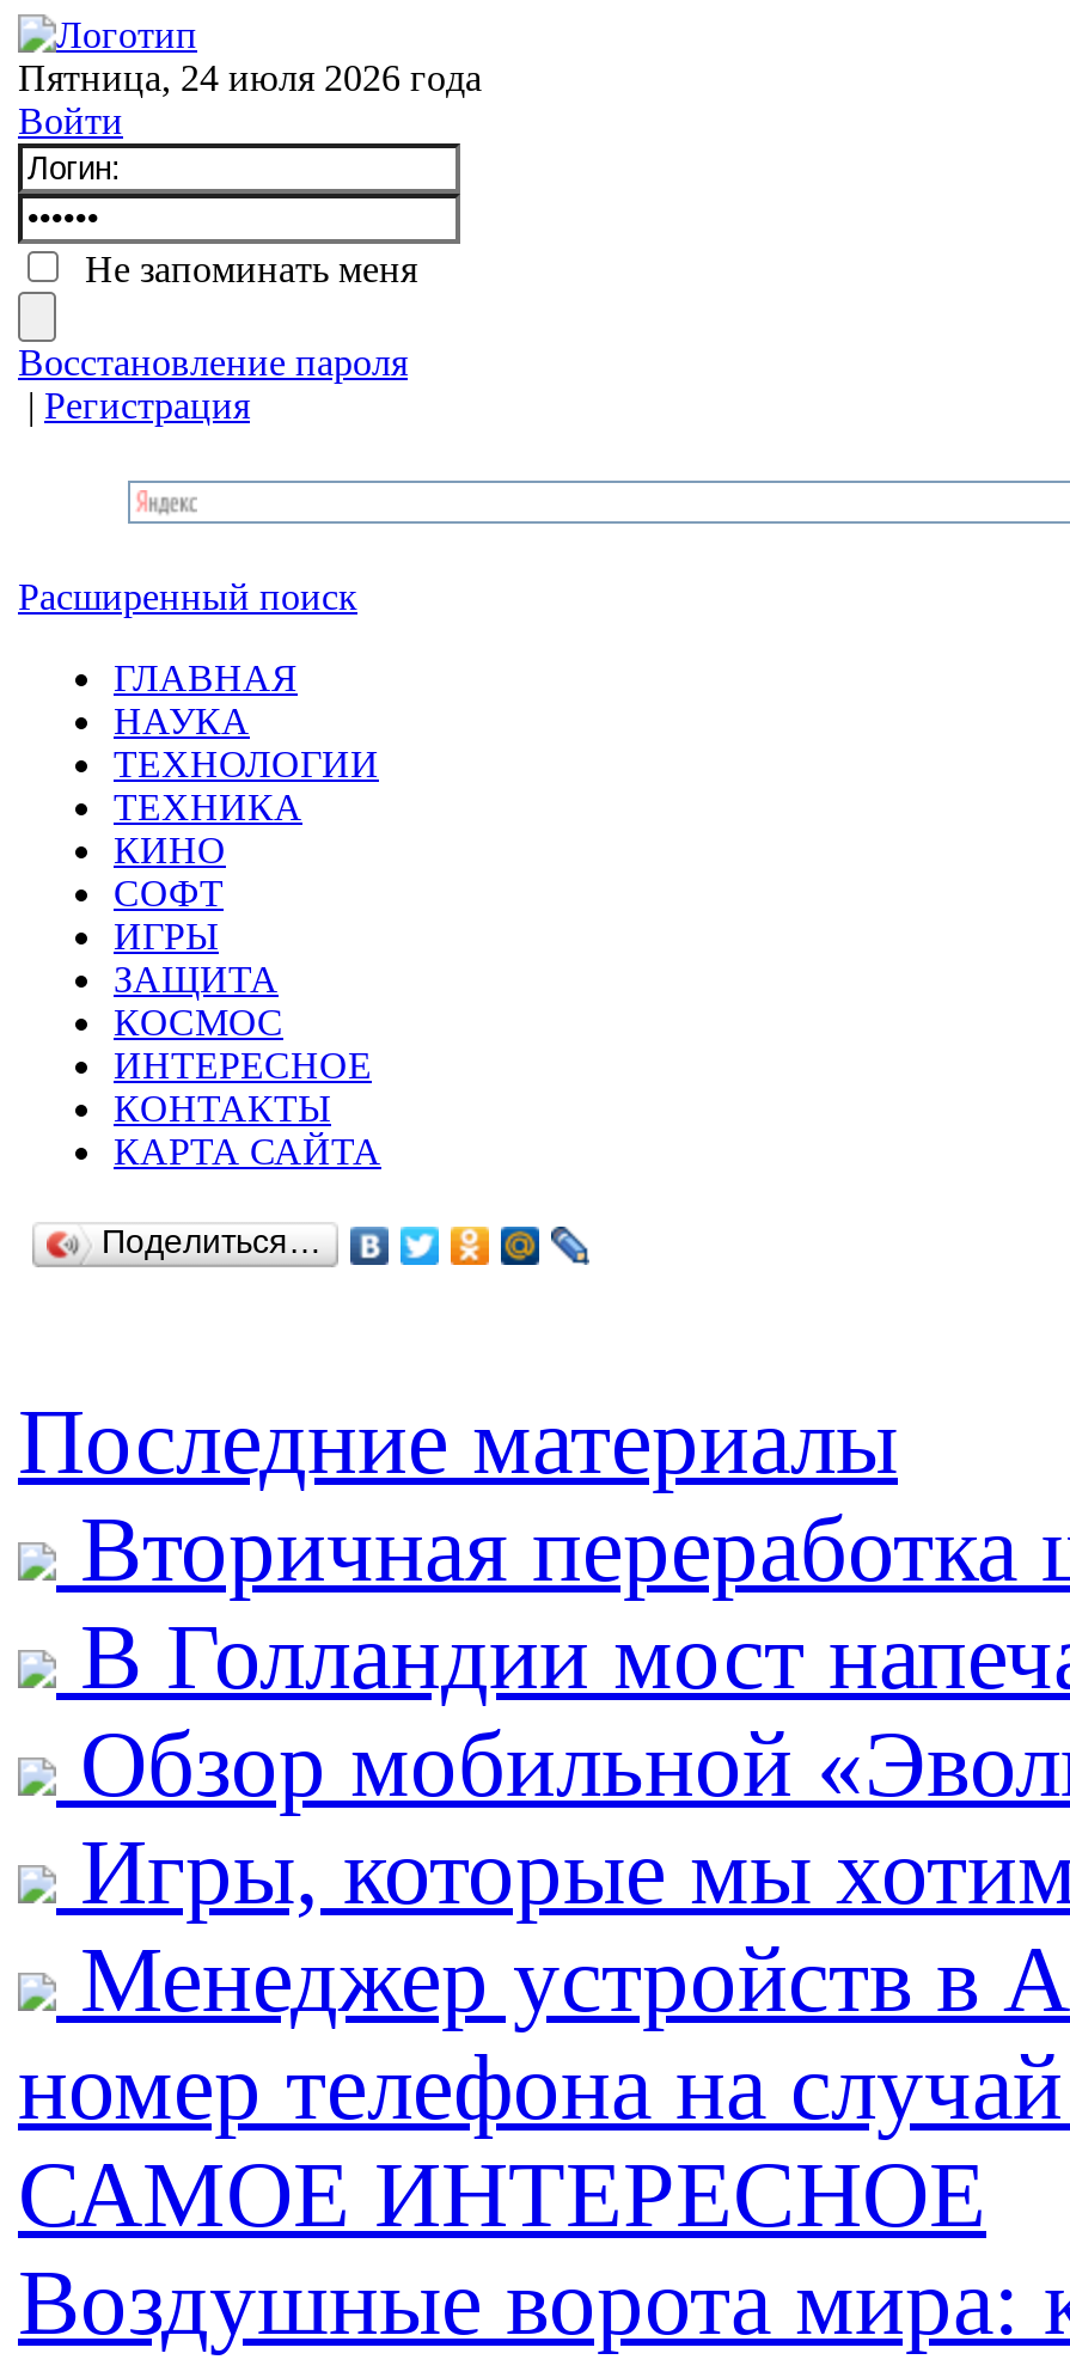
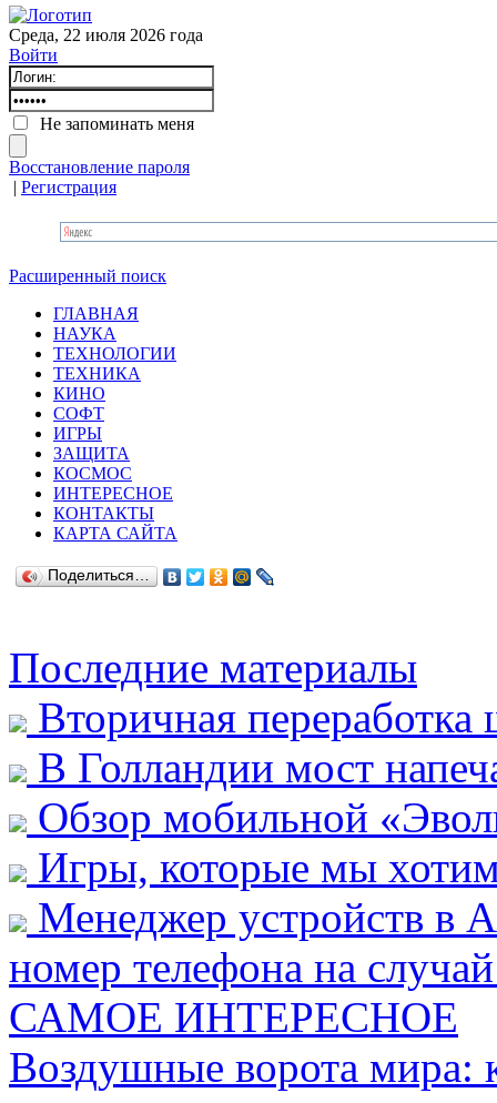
[18,57,482,98] Пятница, 24 июля 2026 года -> [9,26,203,44] Среда, 22 июля 2026 года

